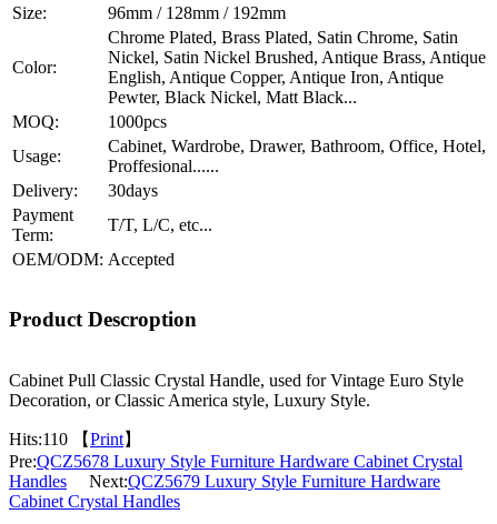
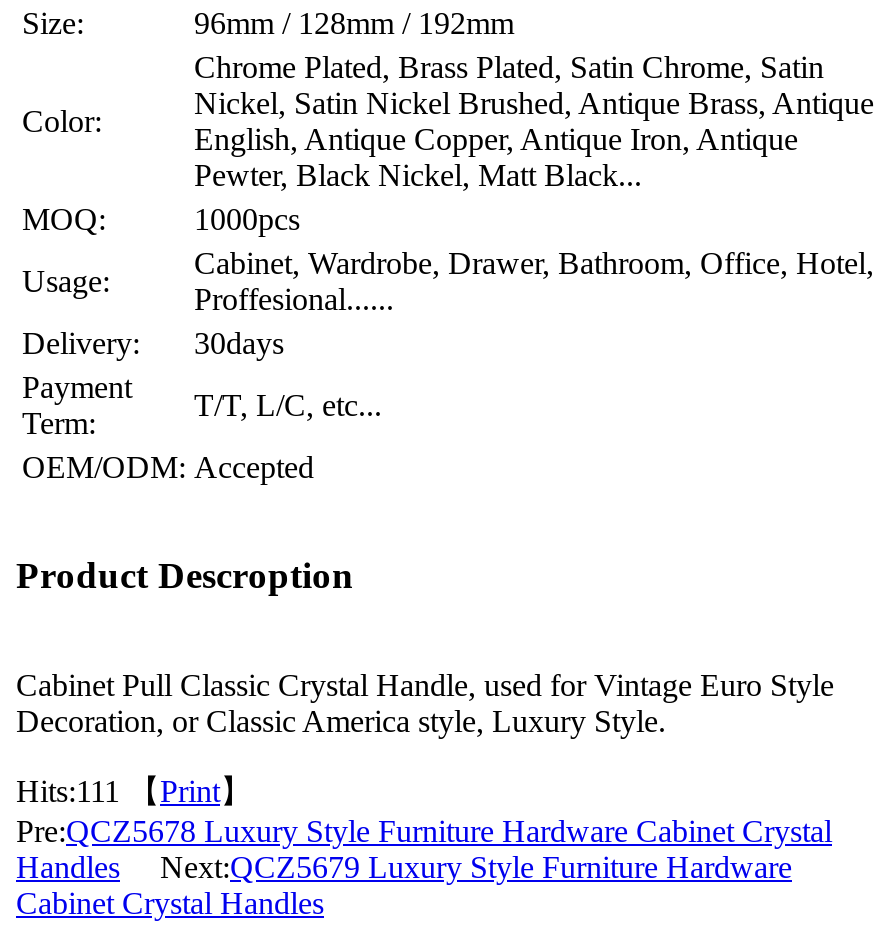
[9,430,146,449] Hits:110 【Print】 -> [16,774,260,808] Hits:111 【Print】

